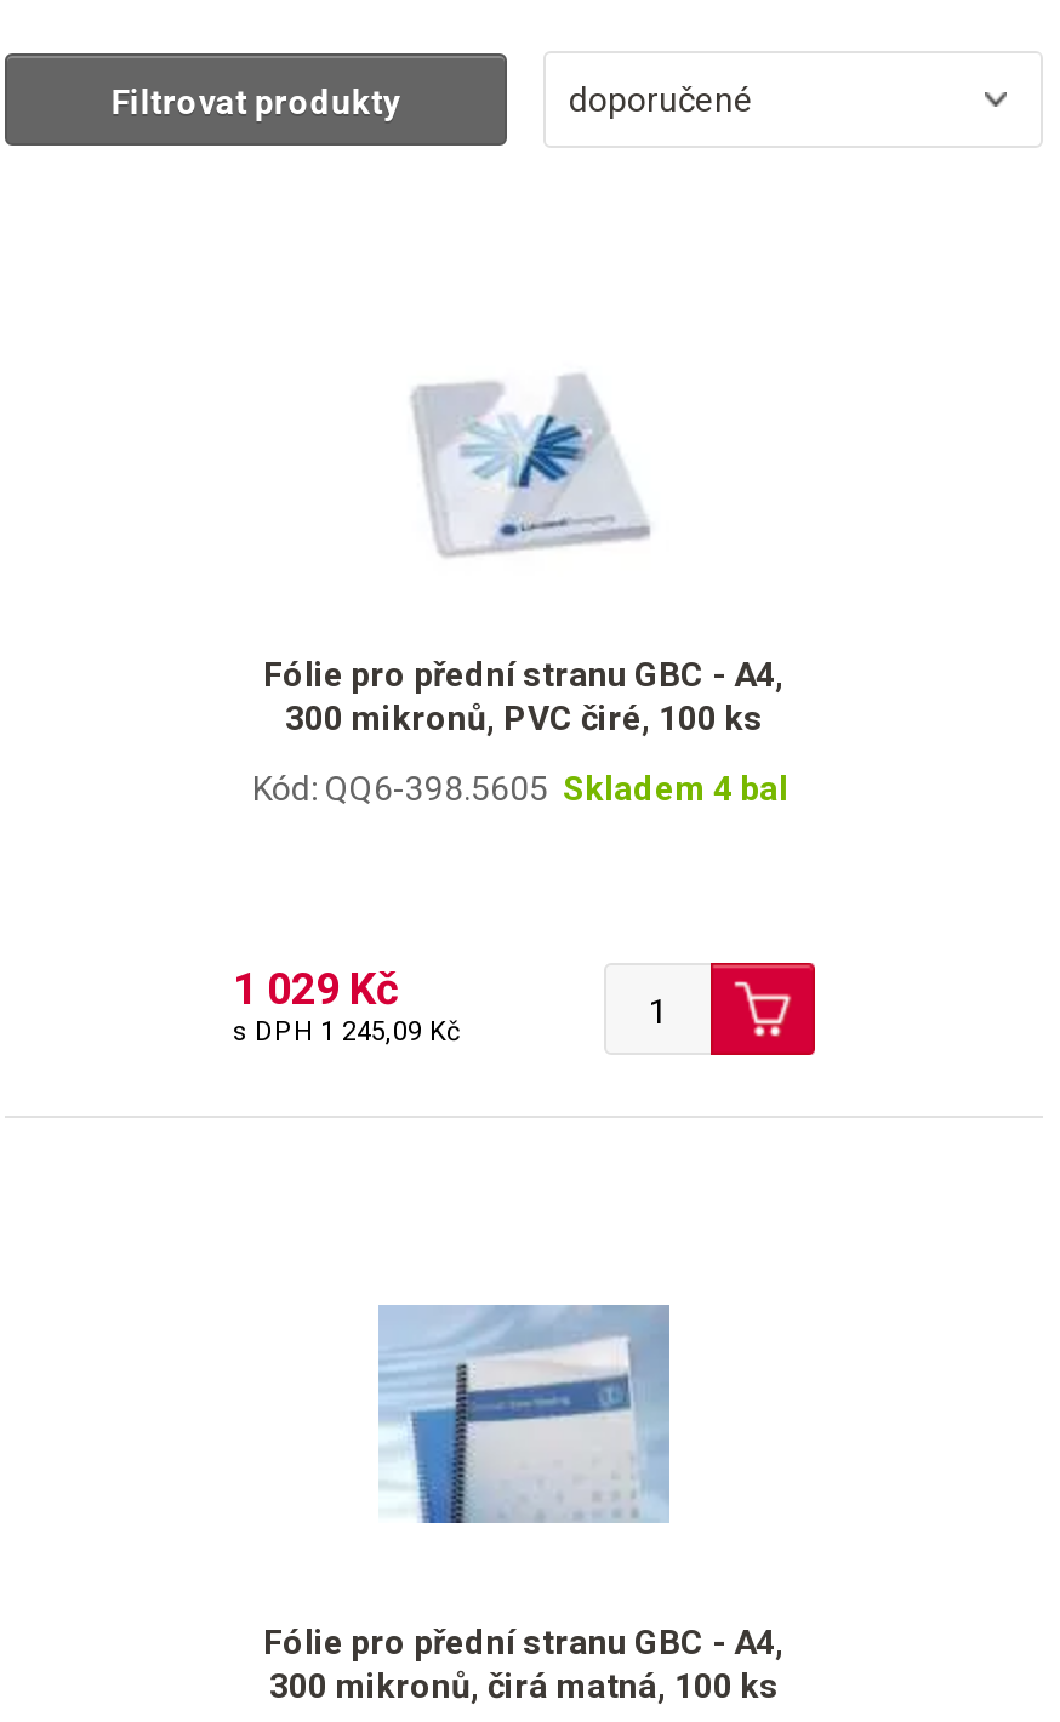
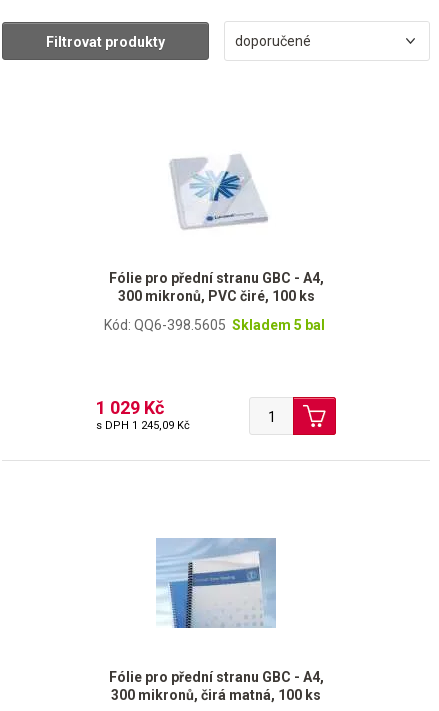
[252,768,788,807] Kód: QQ6-398.5605 Skladem 4 bal -> [104,317,325,333] Kód: QQ6-398.5605 Skladem 5 bal

